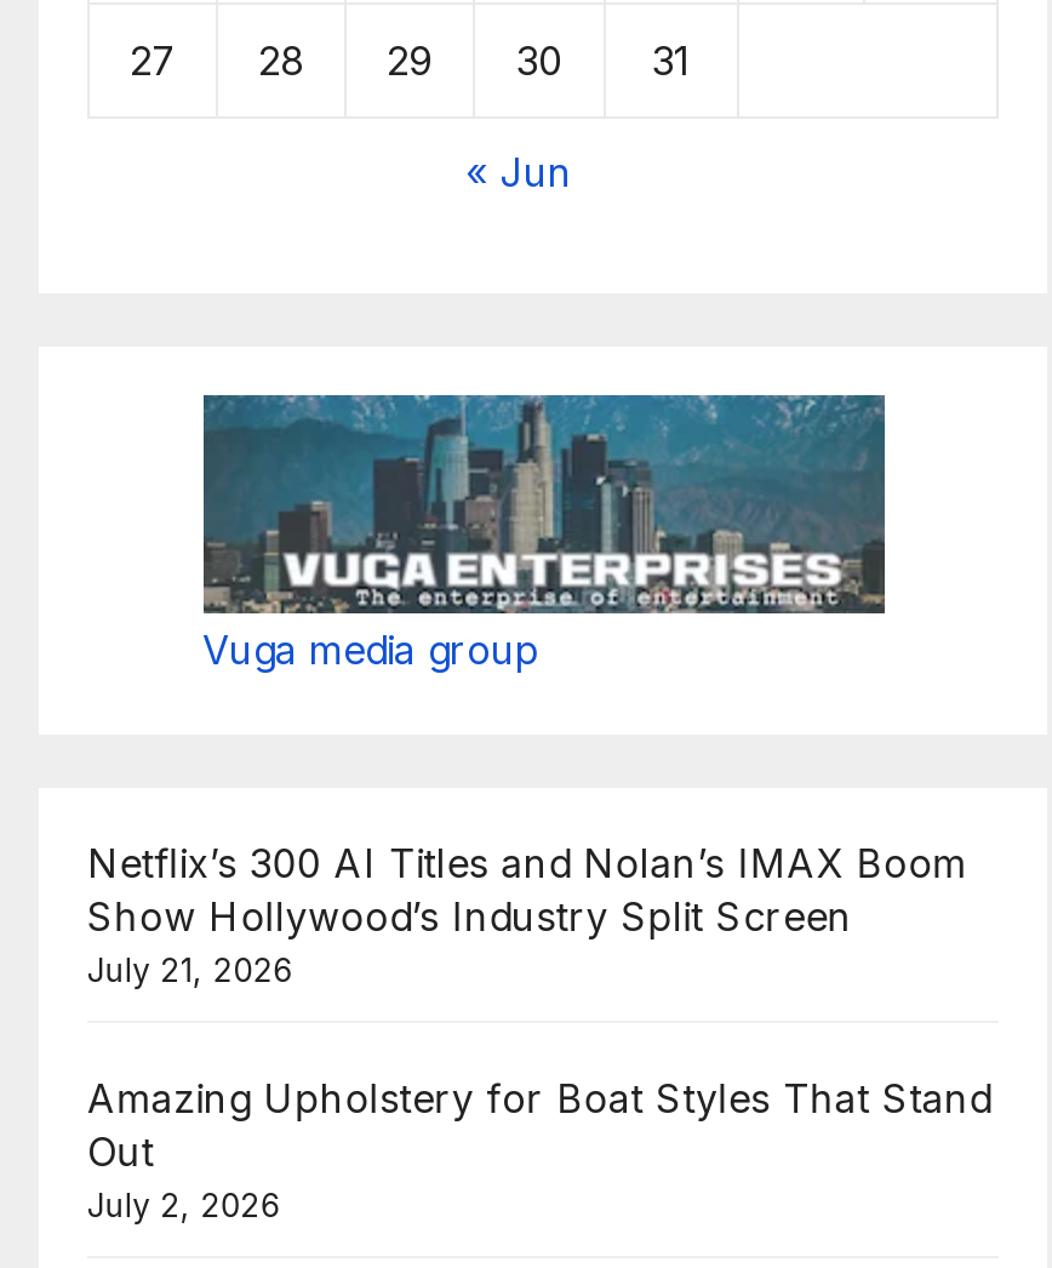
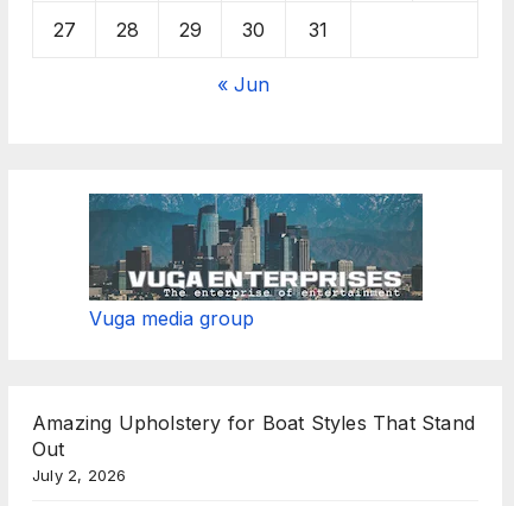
[87,839,967,989] Netflix’s 300 AI Titles and Nolan’s IMAX Boom | Show Hollywood’s Industry Split Screen | July 21, 2026 -> none

